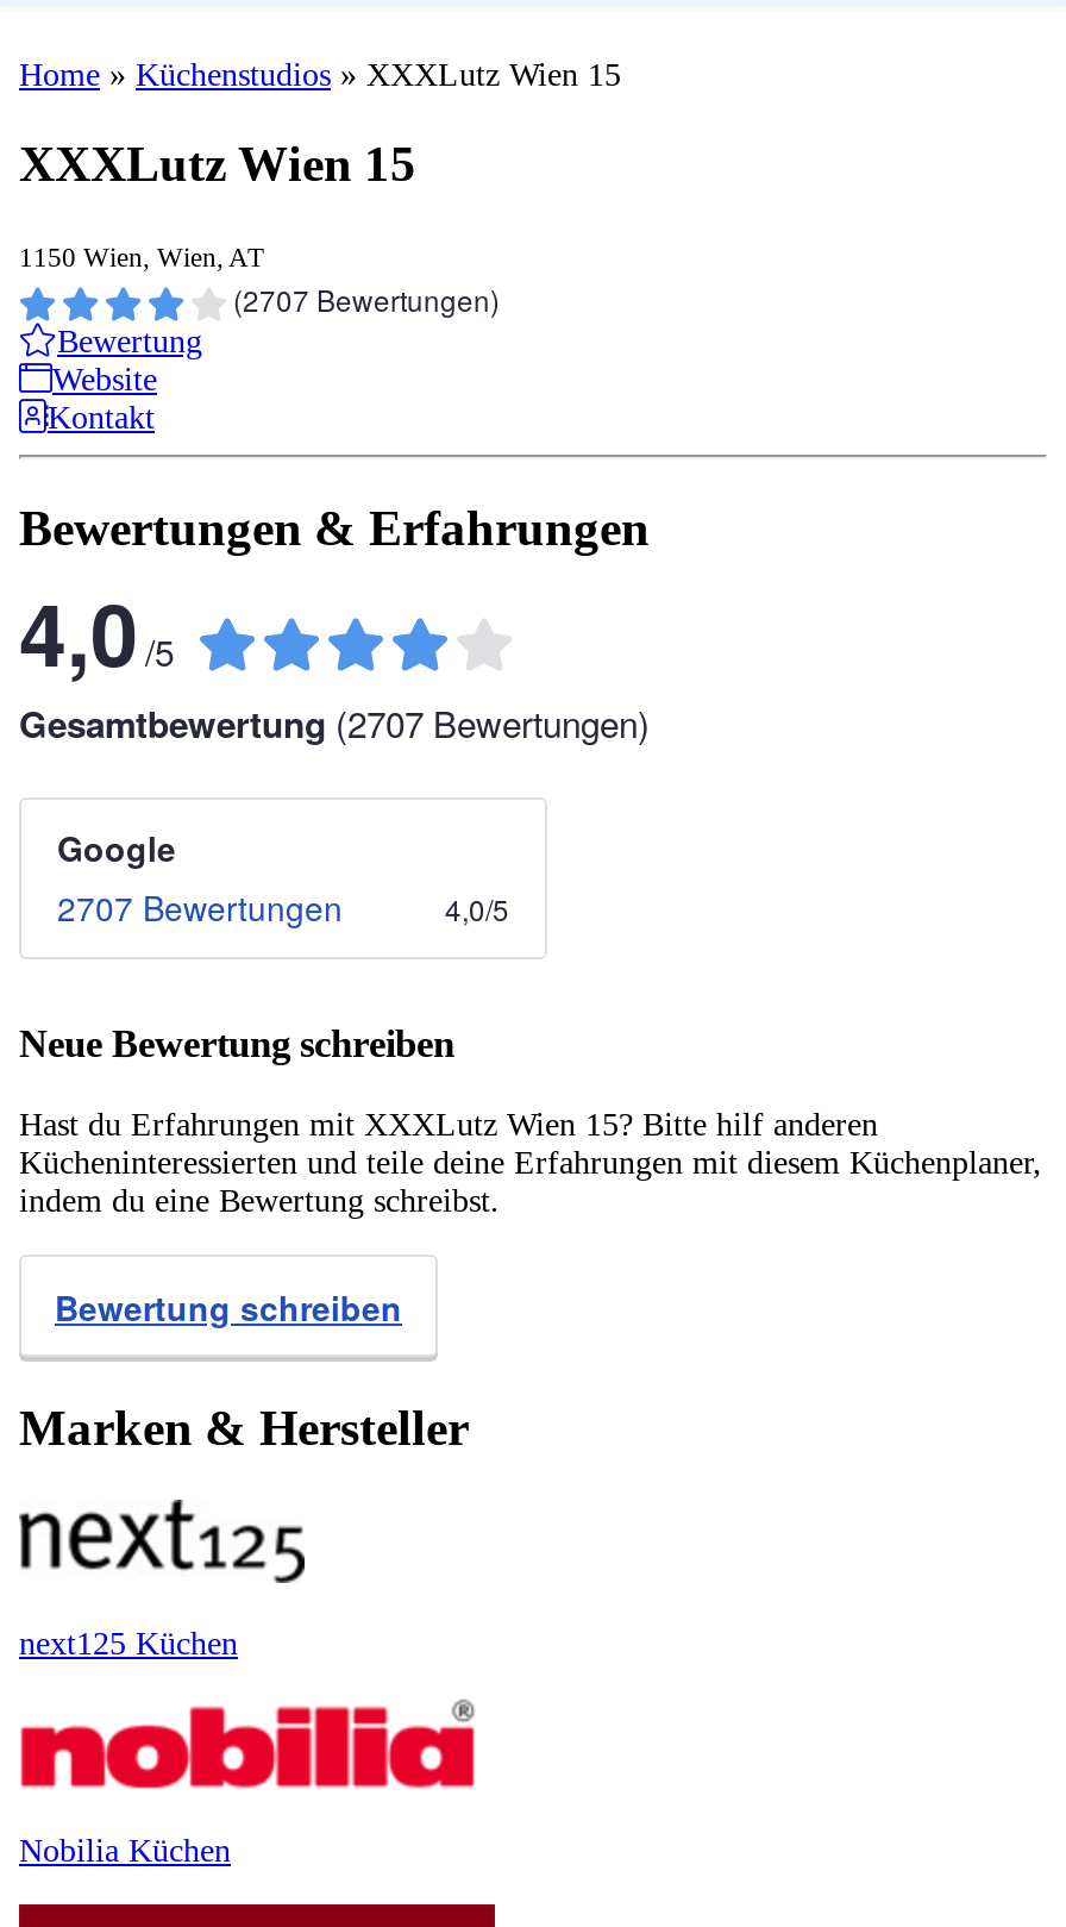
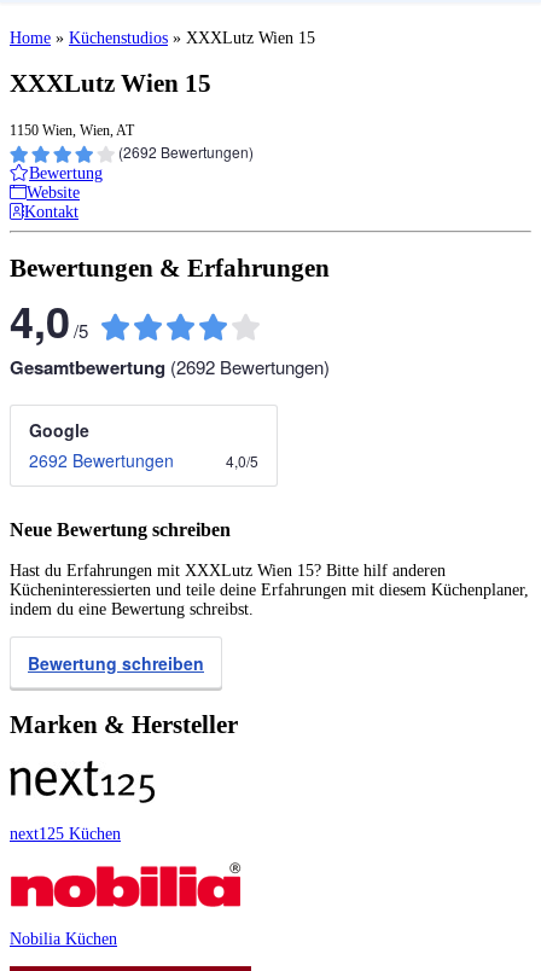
[233,278,500,319] (2707 Bewertungen) -> [118,141,254,162] (2692 Bewertungen)
[19,697,650,749] Gesamtbewertung (2707 Bewertungen) -> [10,353,330,380] Gesamtbewertung (2692 Bewertungen)
[57,882,343,930] 2707 Bewertungen -> [29,448,174,472] 2692 Bewertungen

